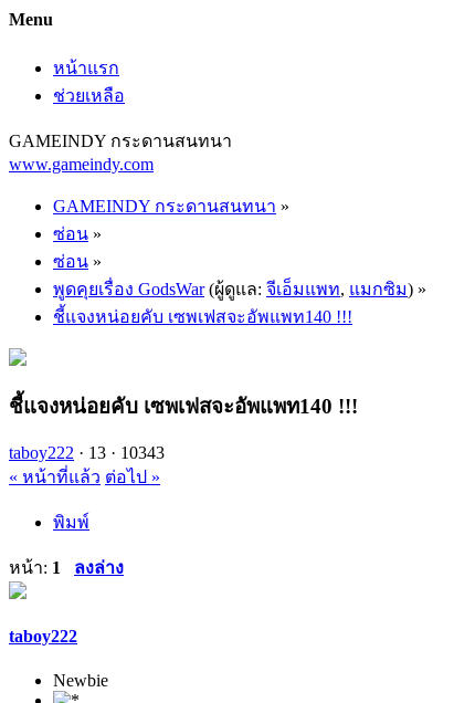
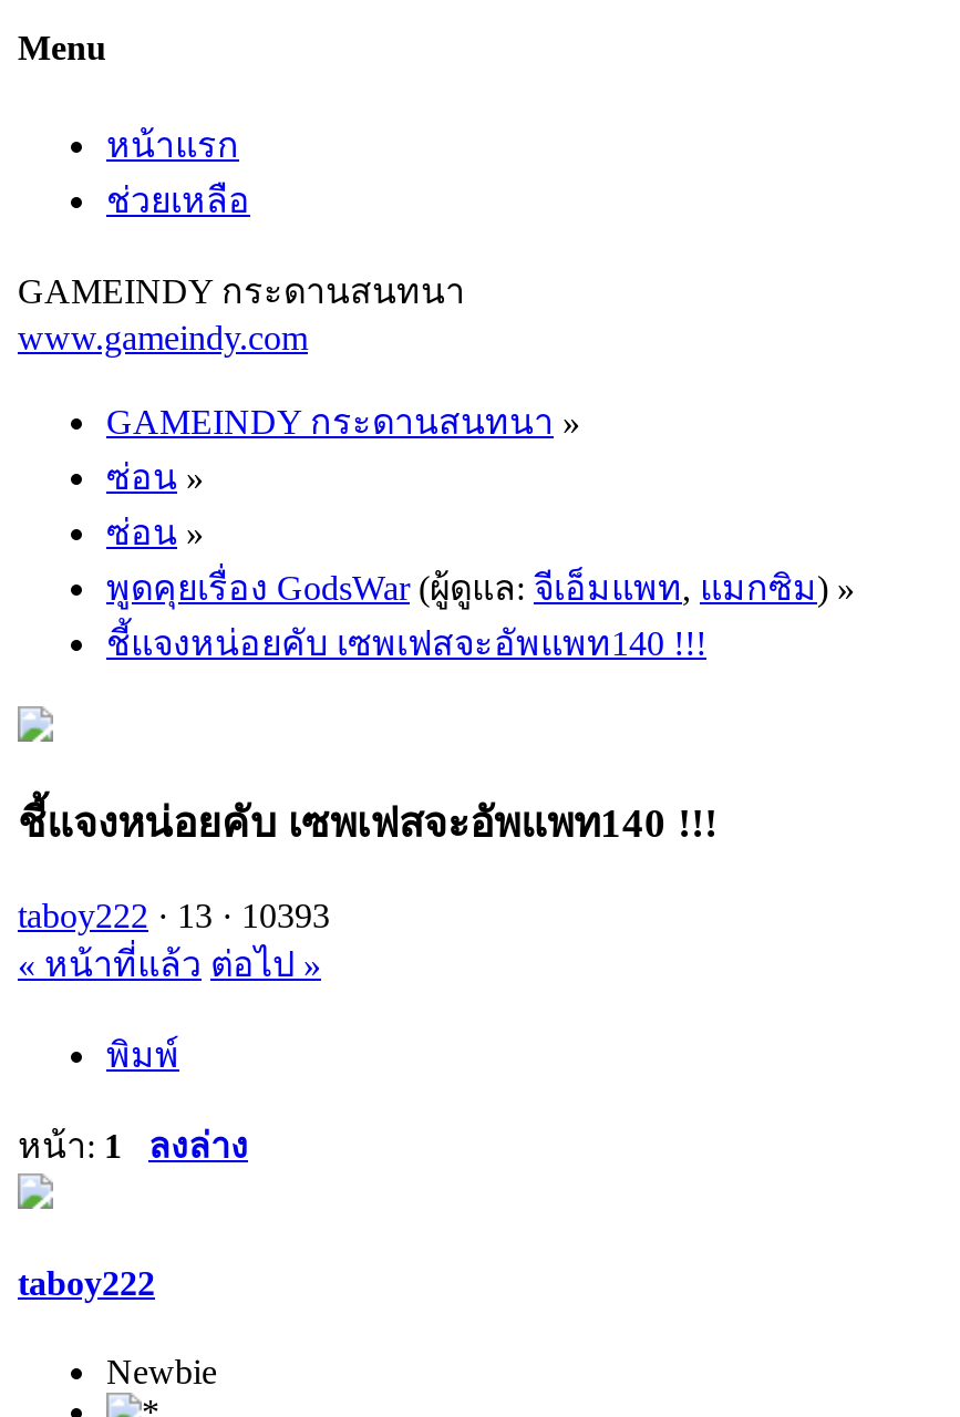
[9,443,165,462] taboy222 · 13 · 10343 -> [18,897,330,934] taboy222 · 13 · 10393

